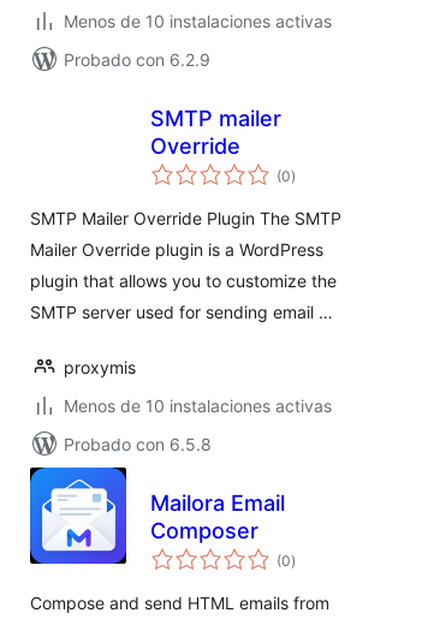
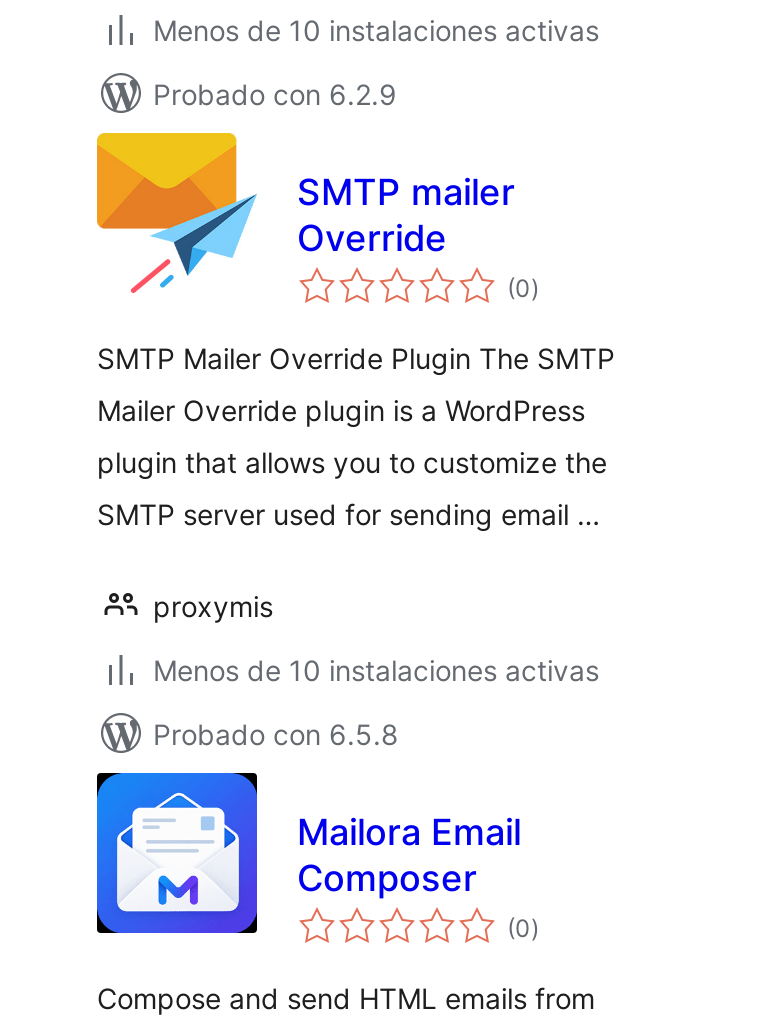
none -> [95,131,257,295] [image]

